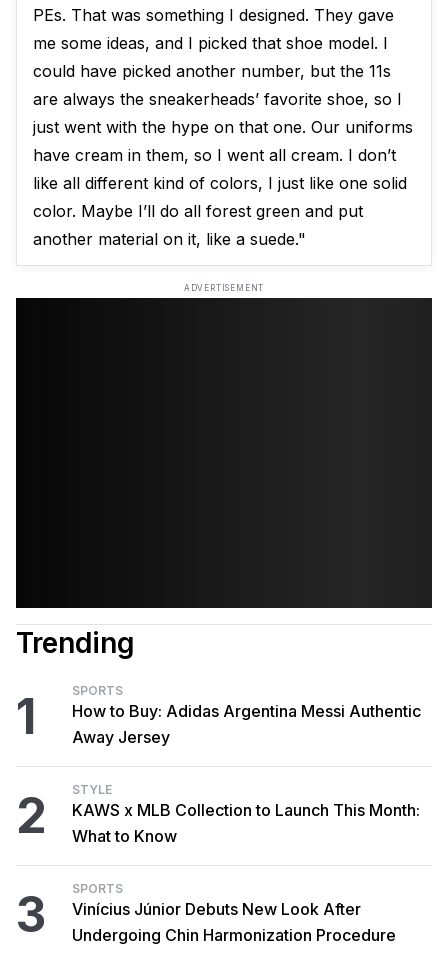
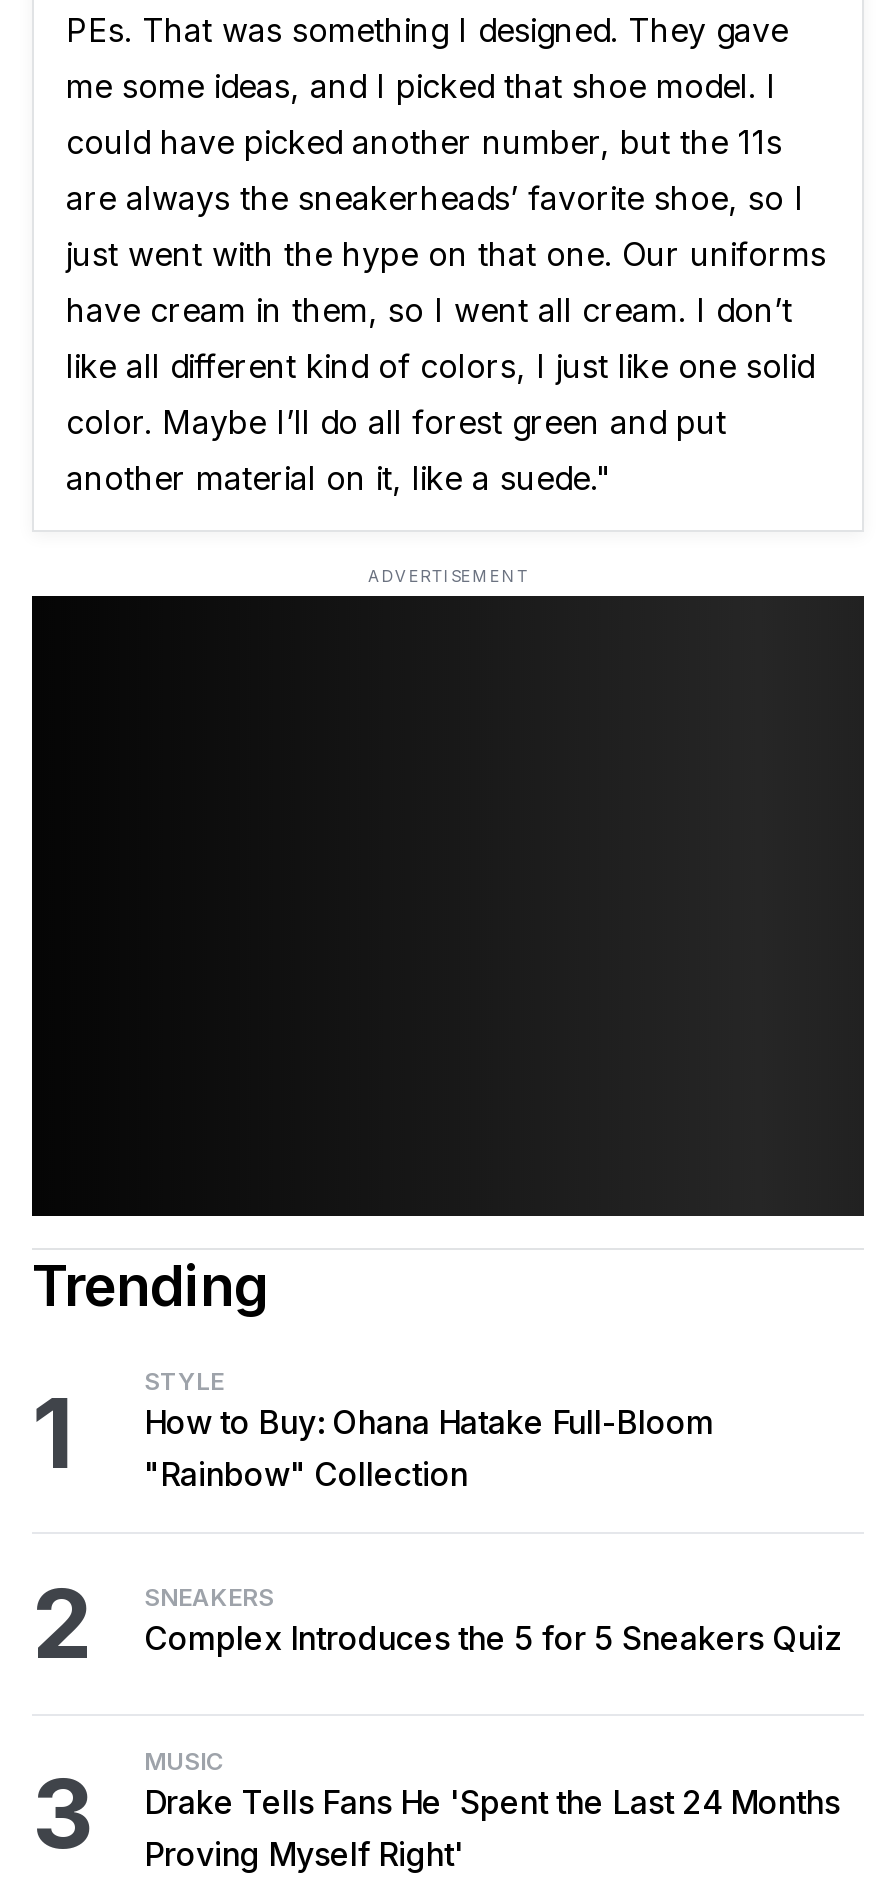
[72,683,421,747] SPORTS | How to Buy: Adidas Argentina Messi Authentic | Away Jersey -> [144,1366,714,1494] STYLE | How to Buy: Ohana Hatake Full-Bloom | "Rainbow" Collection
[72,782,420,846] STYLE | KAWS x MLB Collection to Launch This Month: | What to Know -> [144,1582,842,1658] SNEAKERS | Complex Introduces the 5 for 5 Sneakers Quiz
[72,881,396,945] SPORTS | Vinícius Júnior Debuts New Look After | Undergoing Chin Harmonization Procedure -> [144,1746,840,1874] MUSIC | Drake Tells Fans He 'Spent the Last 24 Months | Proving Myself Right'

